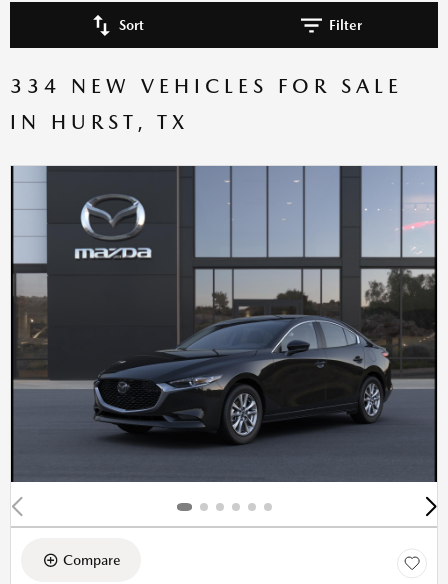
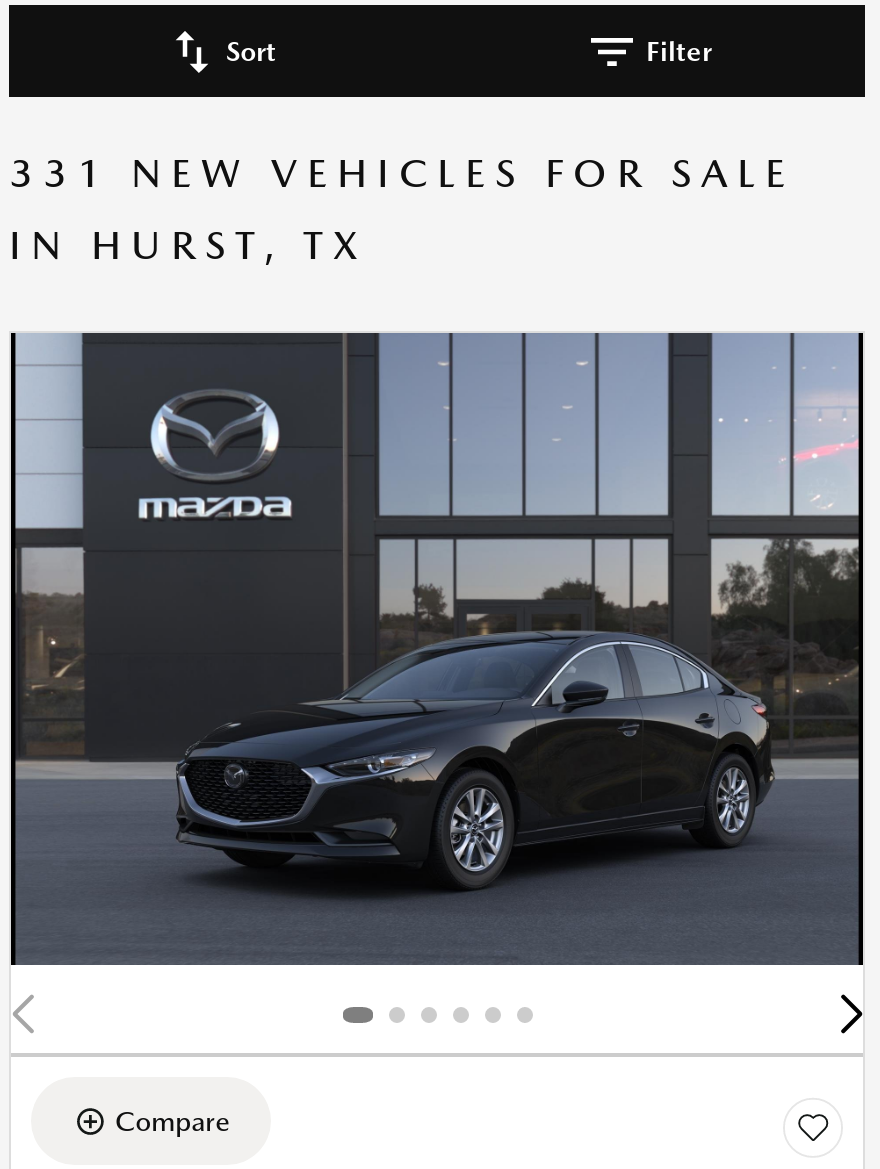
[10,74,403,98] 334 NEW VEHICLES FOR SALE -> [9,149,795,197] 331 NEW VEHICLES FOR SALE

